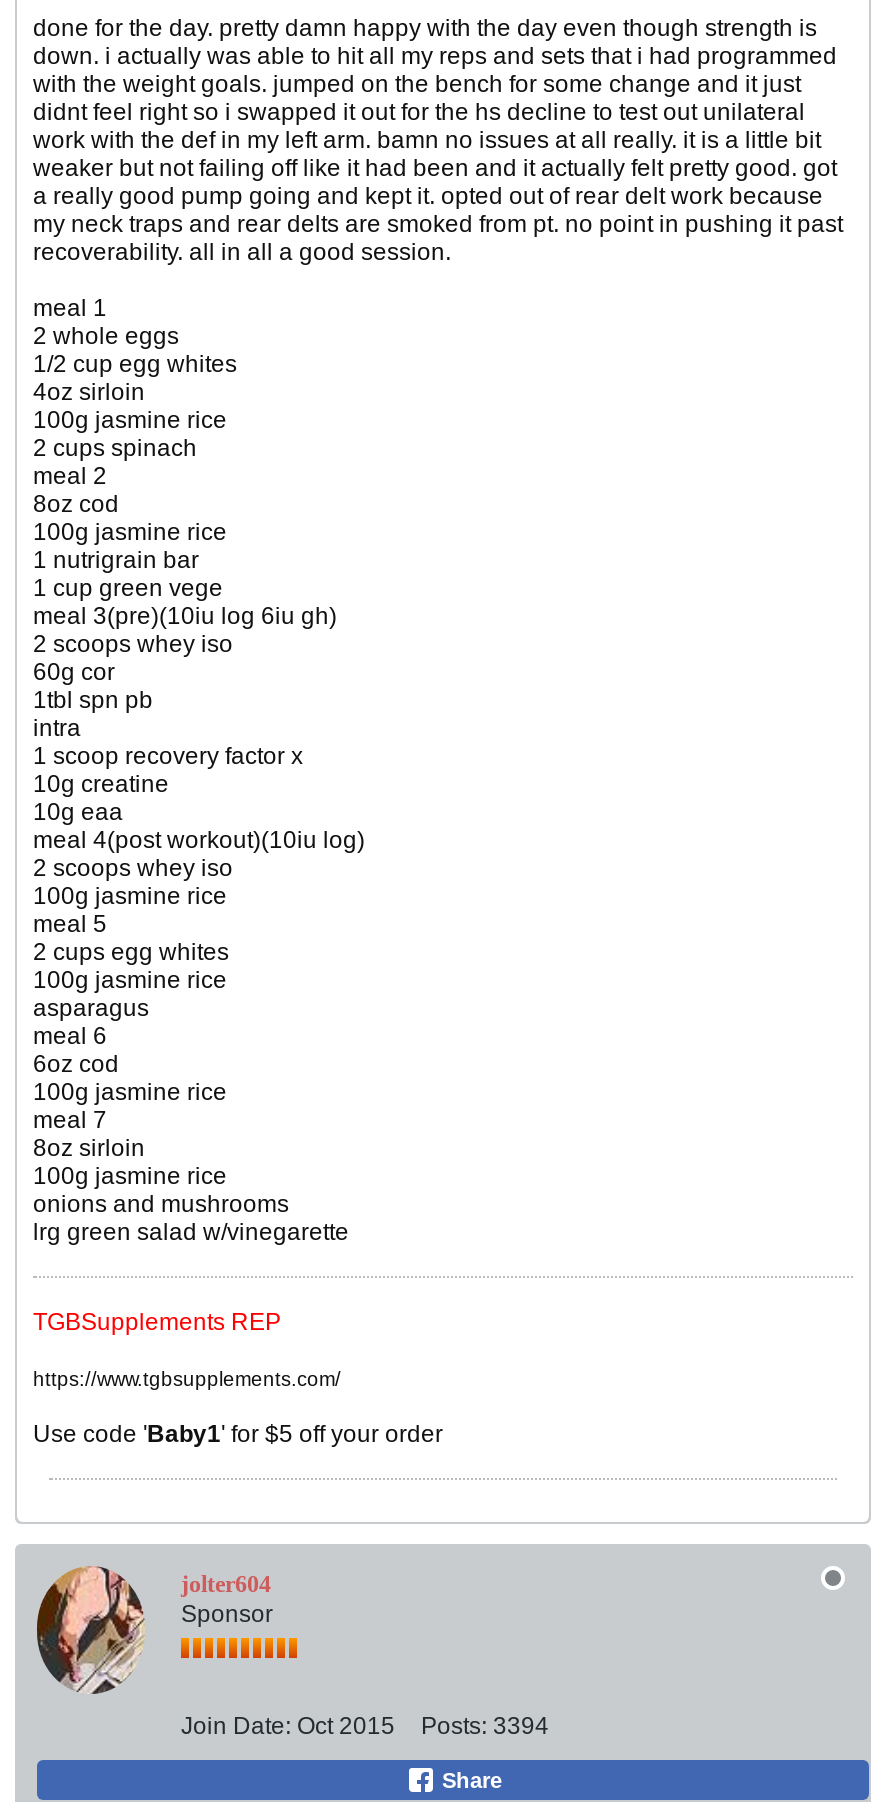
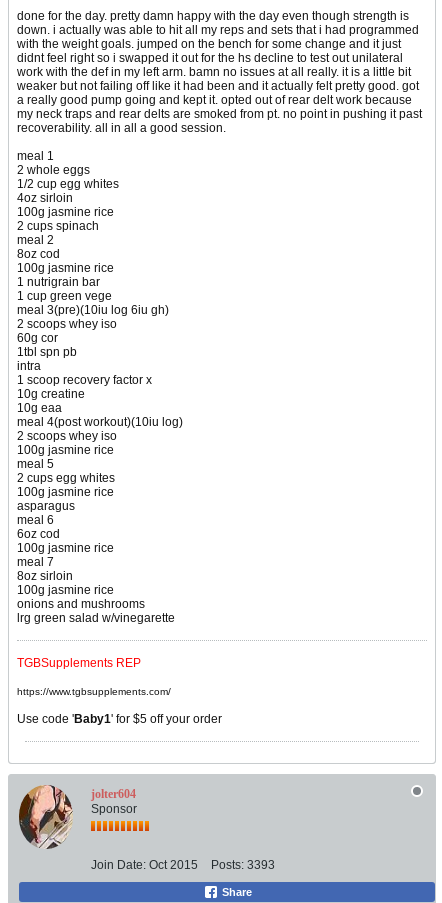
[181,1712,549,1740] Join Date: Oct 2015 Posts: 3394 -> [91,858,275,872] Join Date: Oct 2015 Posts: 3393

